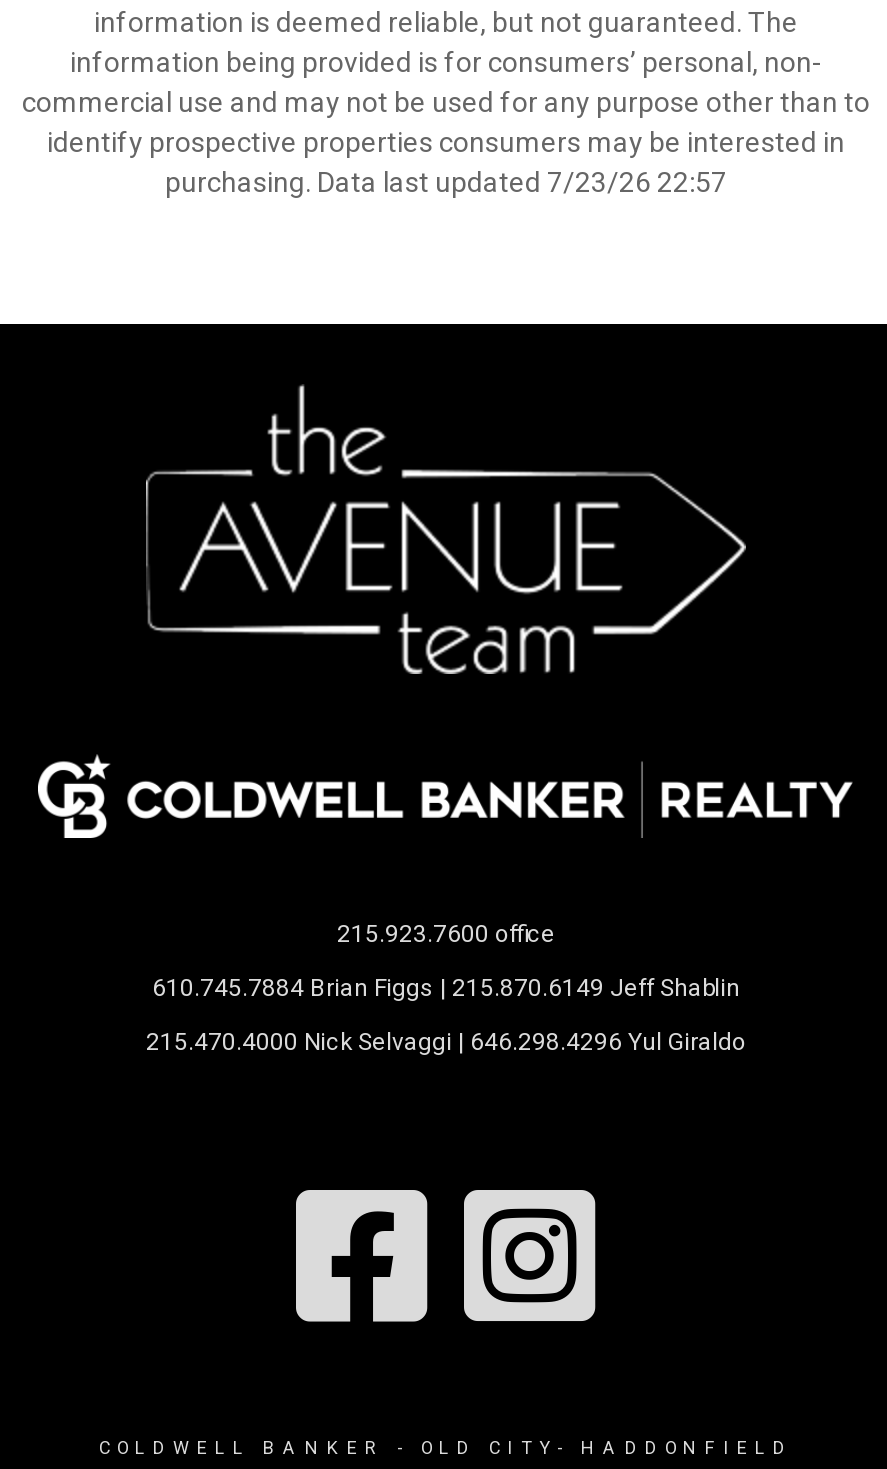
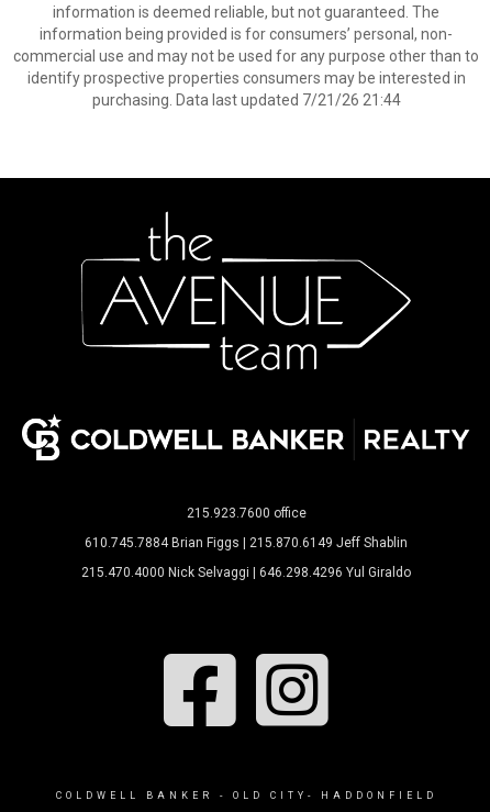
[165,166,727,198] purchasing. Data last updated 7/23/26 22:57 -> [92,91,400,109] purchasing. Data last updated 7/21/26 21:44

